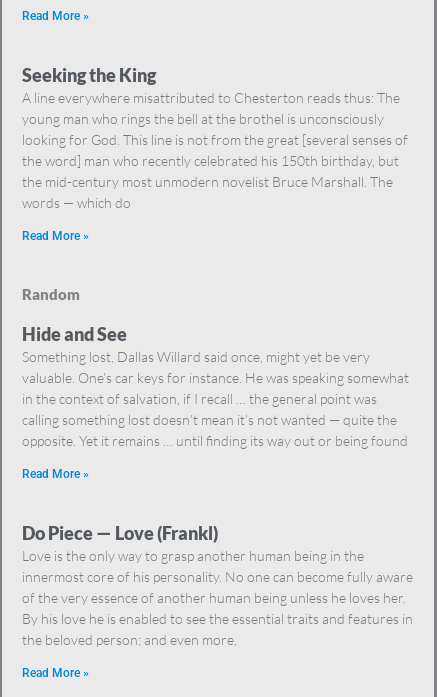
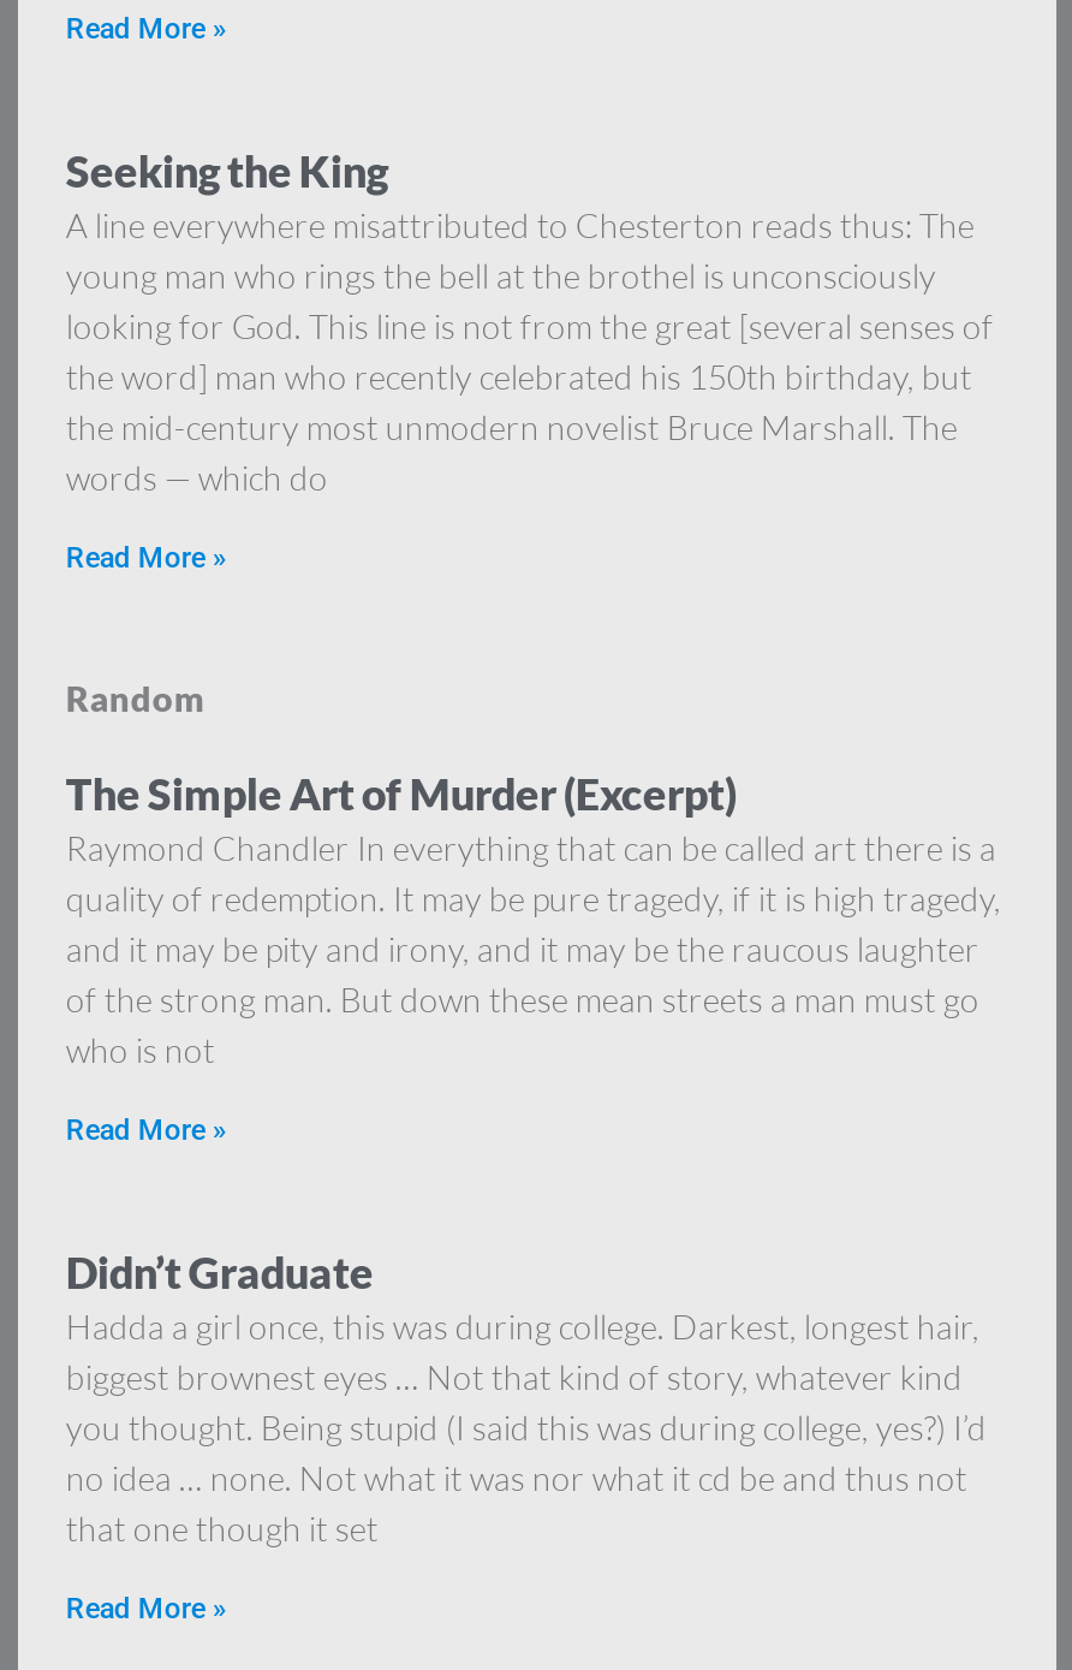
[22,323,409,449] Hide and See | Something lost, Dallas Willard said once, might yet be very | valuable. One’s car keys for instance. He was speaking somewhat | in the context of salvation, if I recall … the general point was | calling something lost doesn’t mean it’s not wanted — quite the | opposite. Yet it remains … until finding its way out or being found -> [66,768,1001,1071] The Simple Art of Murder (Excerpt) | Raymond Chandler In everything that can be called art there is a | quality of redemption. It may be pure tragedy, if it is high tragedy, | and it may be pity and irony, and it may be the raucous laughter | of the strong man. But down these mean streets a man must go | who is not
[22,522,413,648] Do Piece — Love (Frankl) | Love is the only way to grasp another human being in the | innermost core of his personality. No one can become fully aware | of the very essence of another human being unless he loves her. | By his love he is enabled to see the essential traits and features in | the beloved person; and even more, -> [66,1247,986,1550] Didn’t Graduate | Hadda a girl once, this was during college. Darkest, longest hair, | biggest brownest eyes … Not that kind of story, whatever kind | you thought. Being stupid (I said this was during college, yes?) I’d | no idea … none. Not what it was nor what it cd be and thus not | that one though it set

